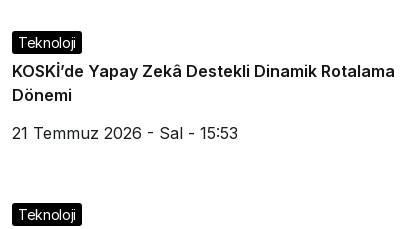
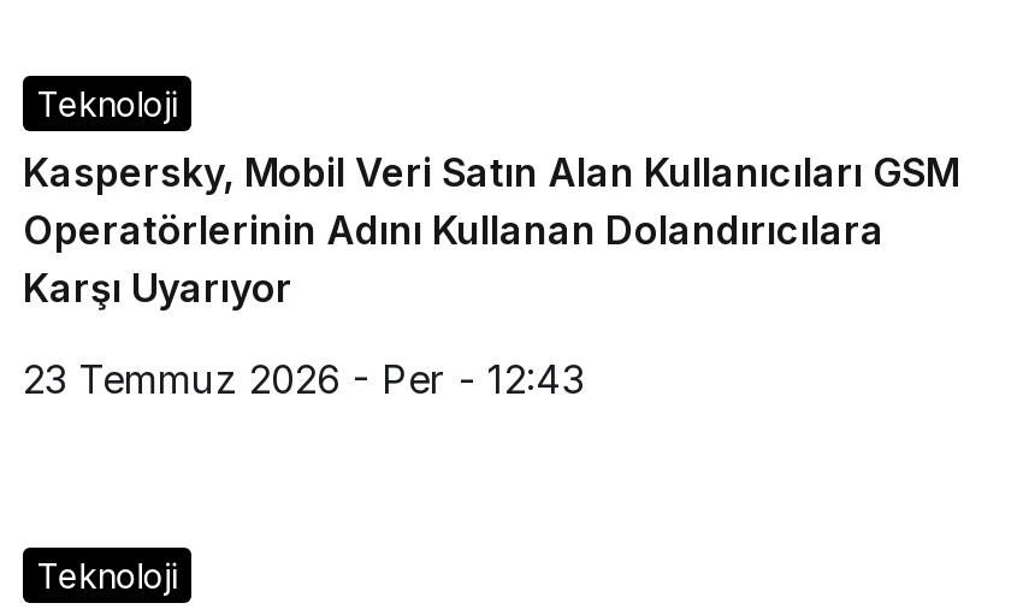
[12,61,395,105] KOSKİ’de Yapay Zekâ Destekli Dinamik Rotalama | Dönemi -> [23,147,959,311] Kaspersky, Mobil Veri Satın Alan Kullanıcıları GSM | Operatörlerinin Adını Kullanan Dolandırıcılara | Karşı Uyarıyor
[12,123,238,143] 21 Temmuz 2026 - Sal - 15:53 -> [23,354,584,402] 23 Temmuz 2026 - Per - 12:43

